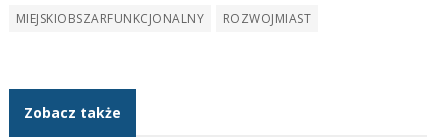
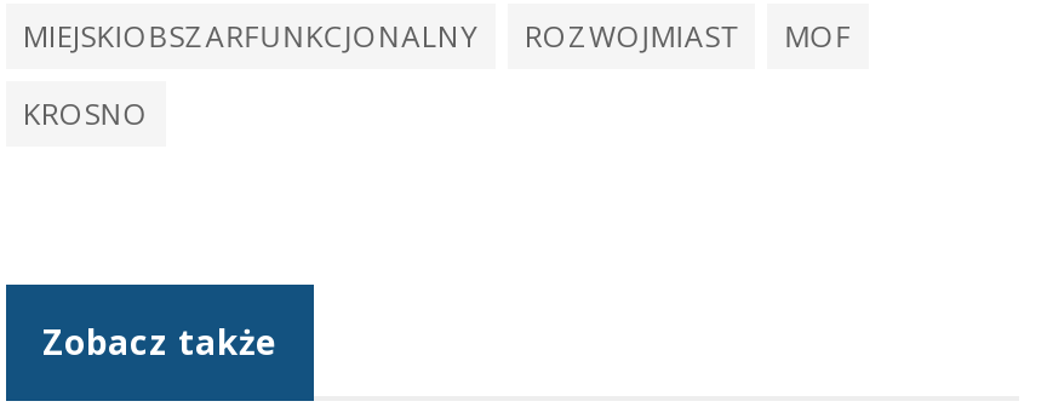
none -> [23,15,851,134] MOF | KROSNO

